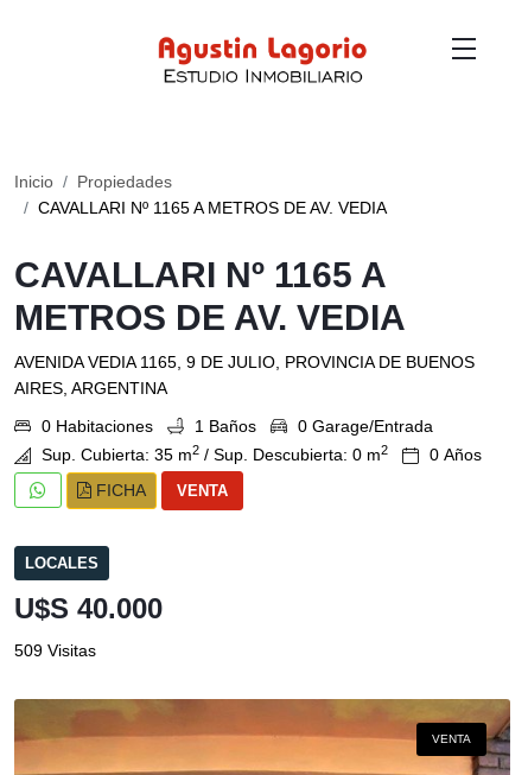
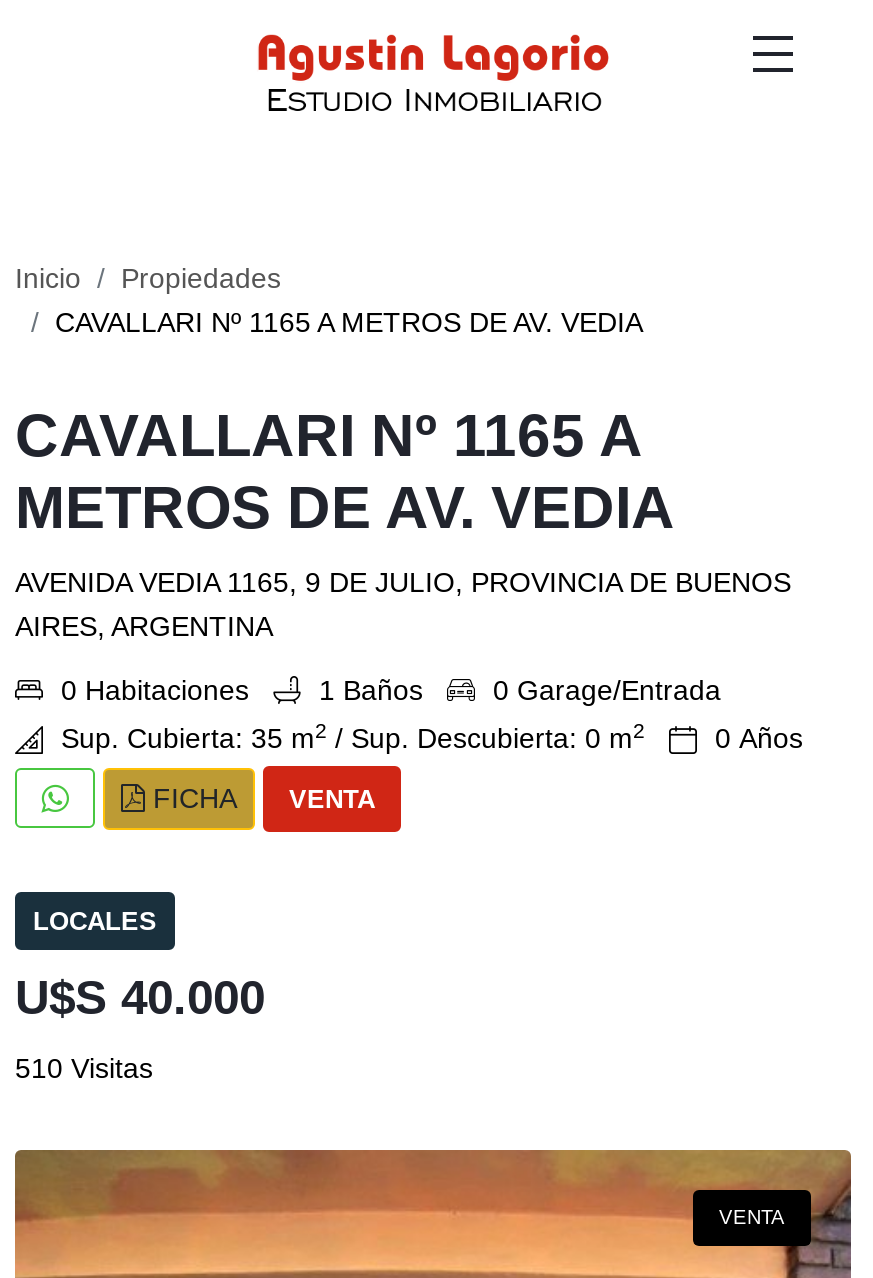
[14,640,96,659] 509 Visitas -> [15,1051,153,1083] 510 Visitas

